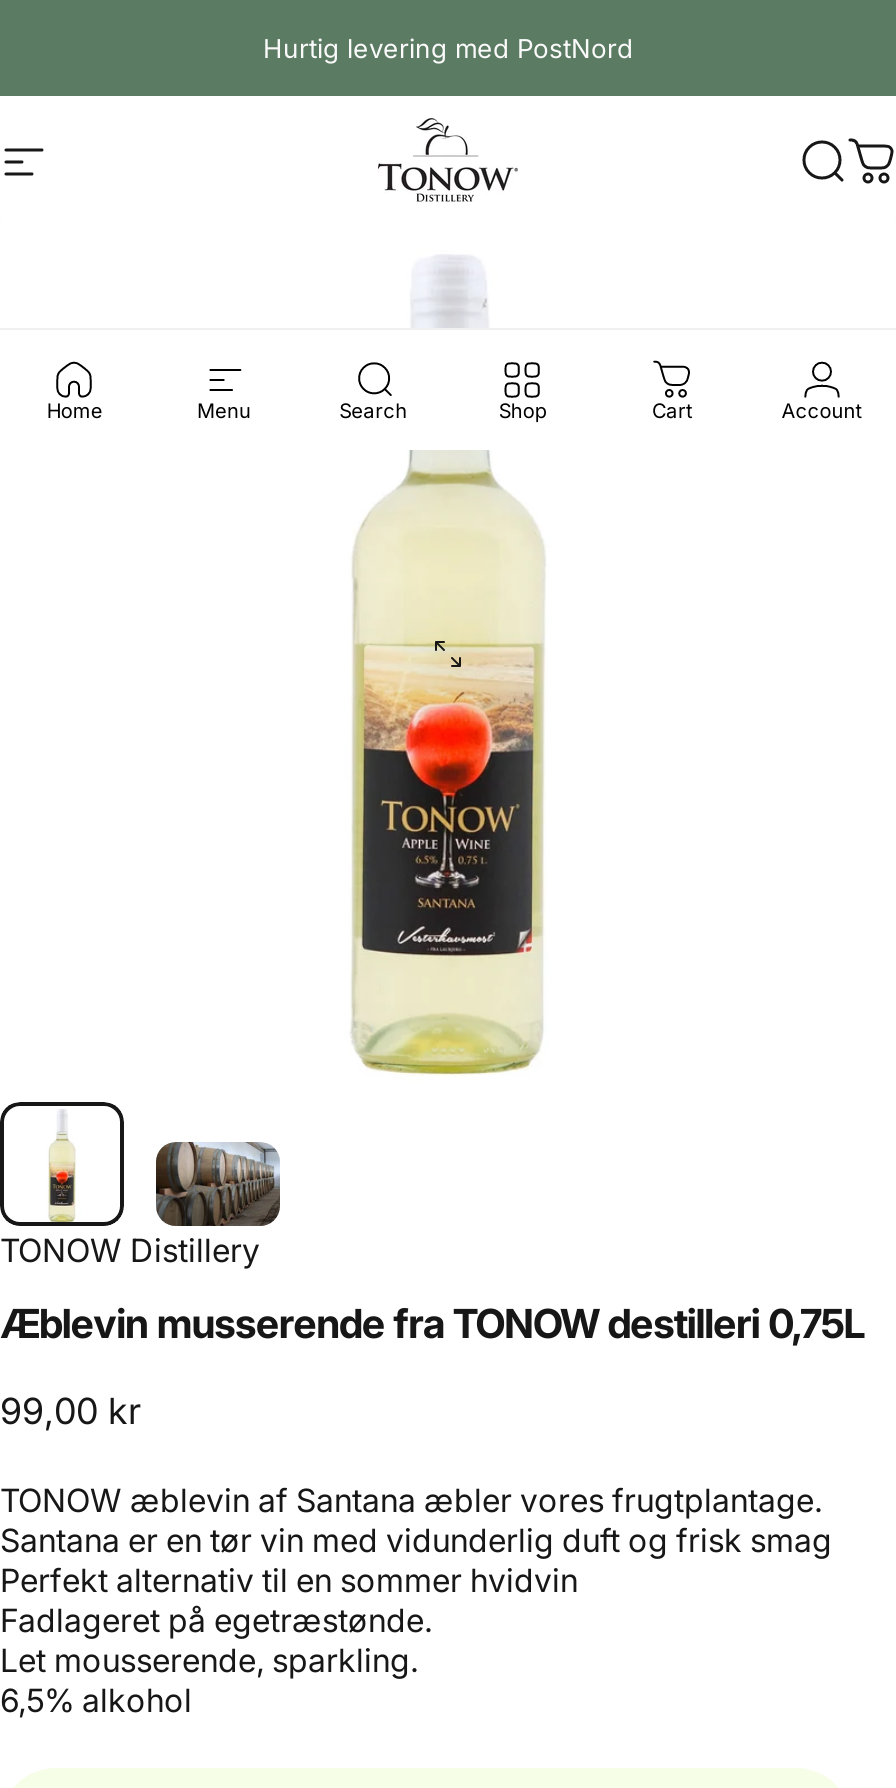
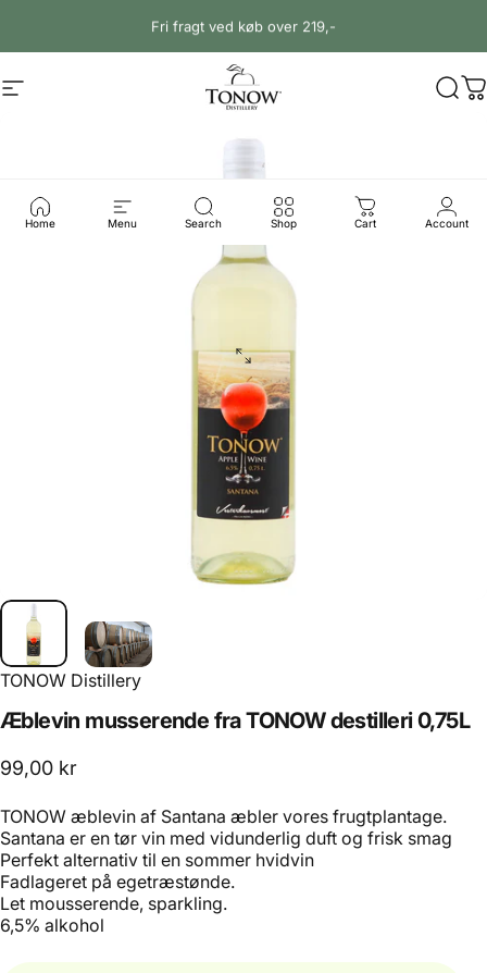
[263,32,633,64] Hurtig levering med PostNord -> [151,17,336,35] Fri fragt ved køb over 219,-

